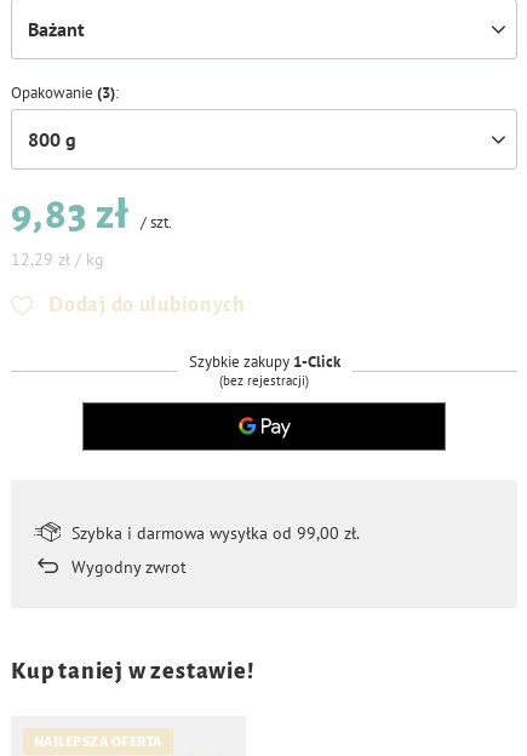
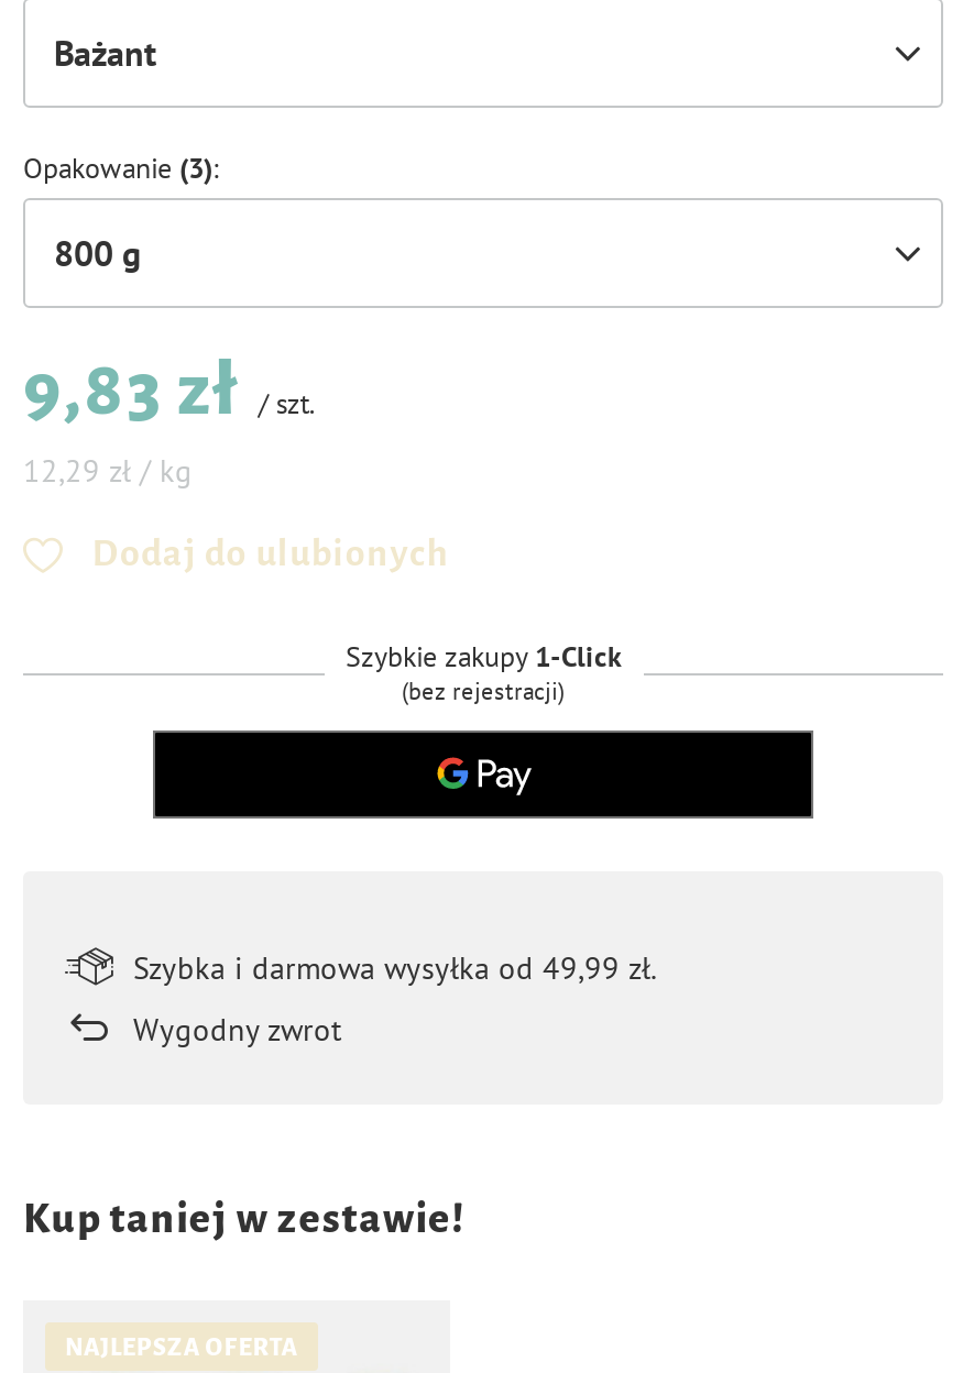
[71,522,360,544] Szybka i darmowa wysyłka od 99,00 zł. -> [133,948,657,988] Szybka i darmowa wysyłka od 49,99 zł.

